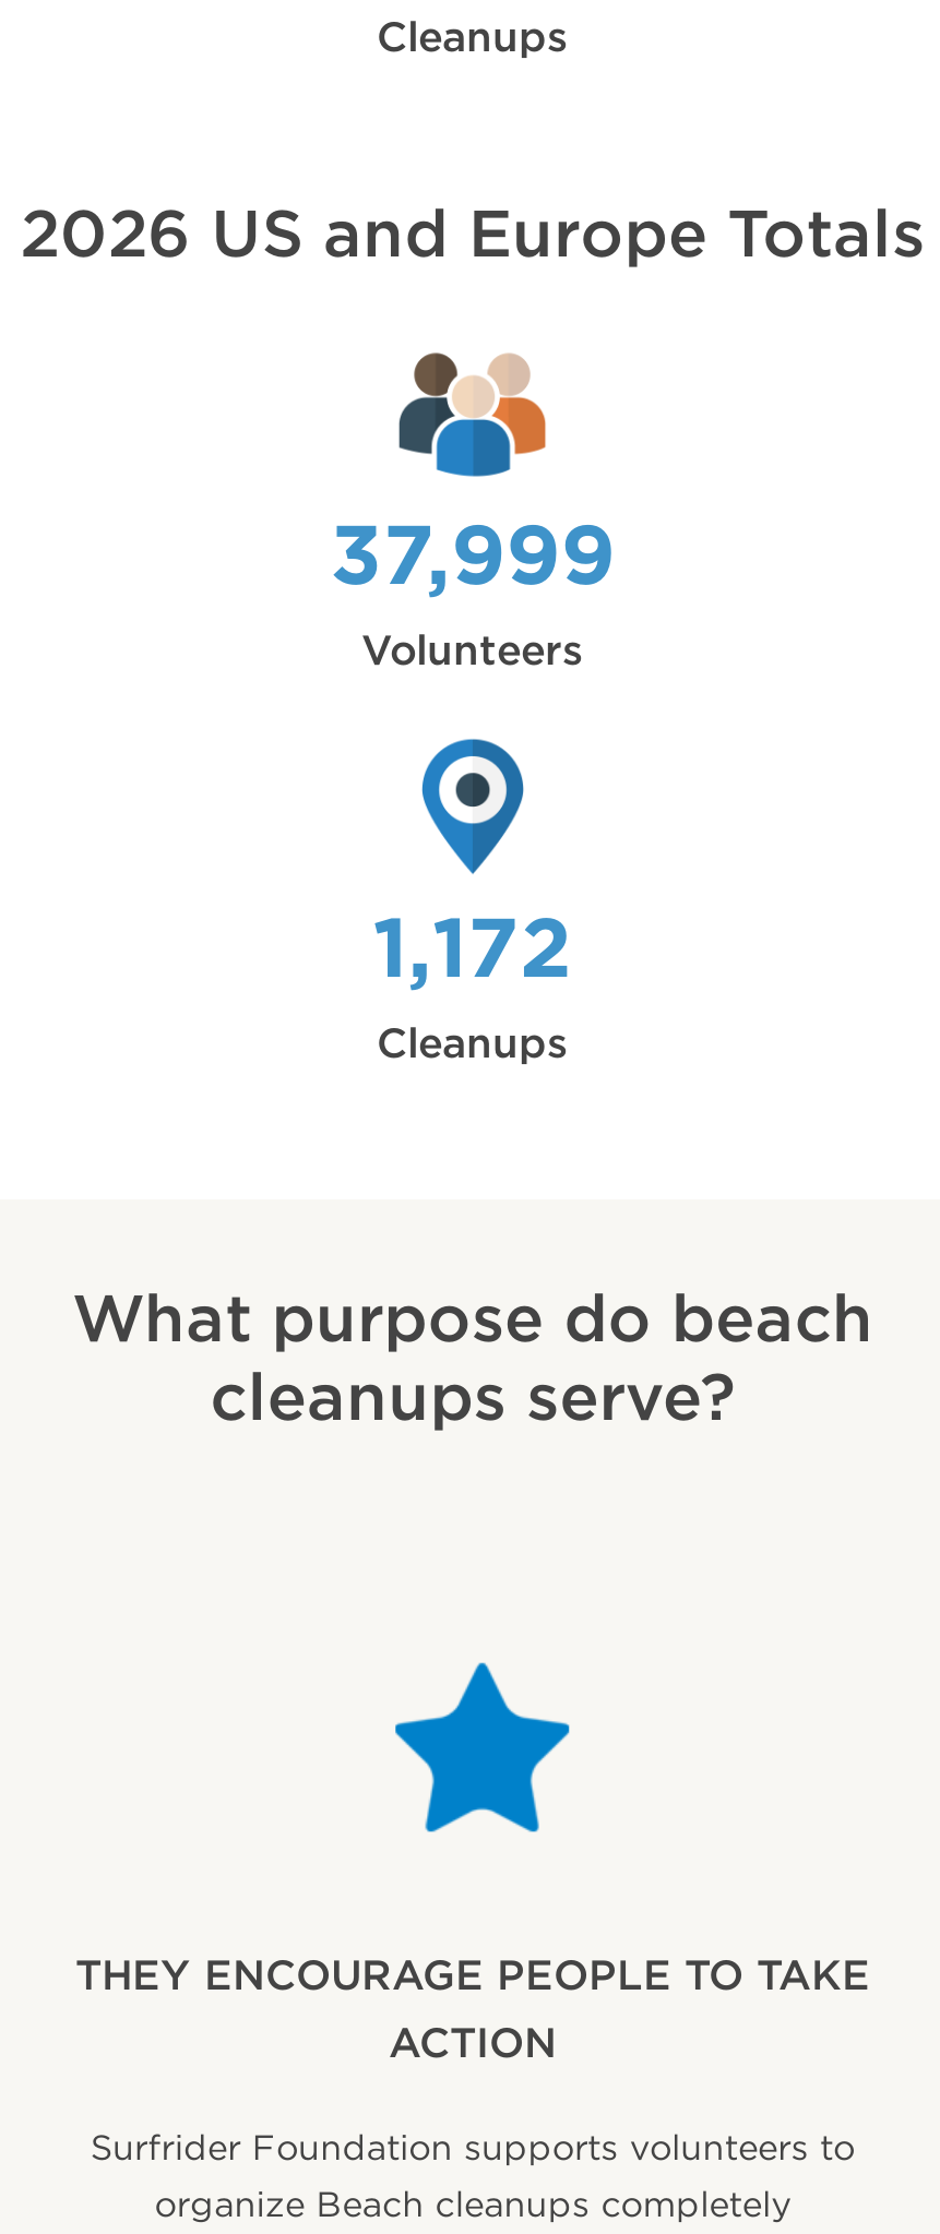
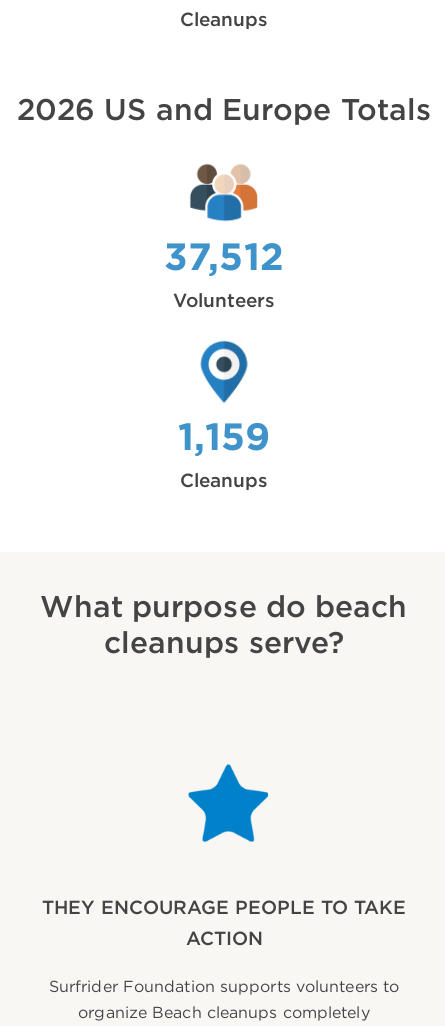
[330,504,615,602] 37,999 -> [164,233,284,278] 37,512
[373,897,573,995] 1,172 -> [178,413,270,458] 1,159

